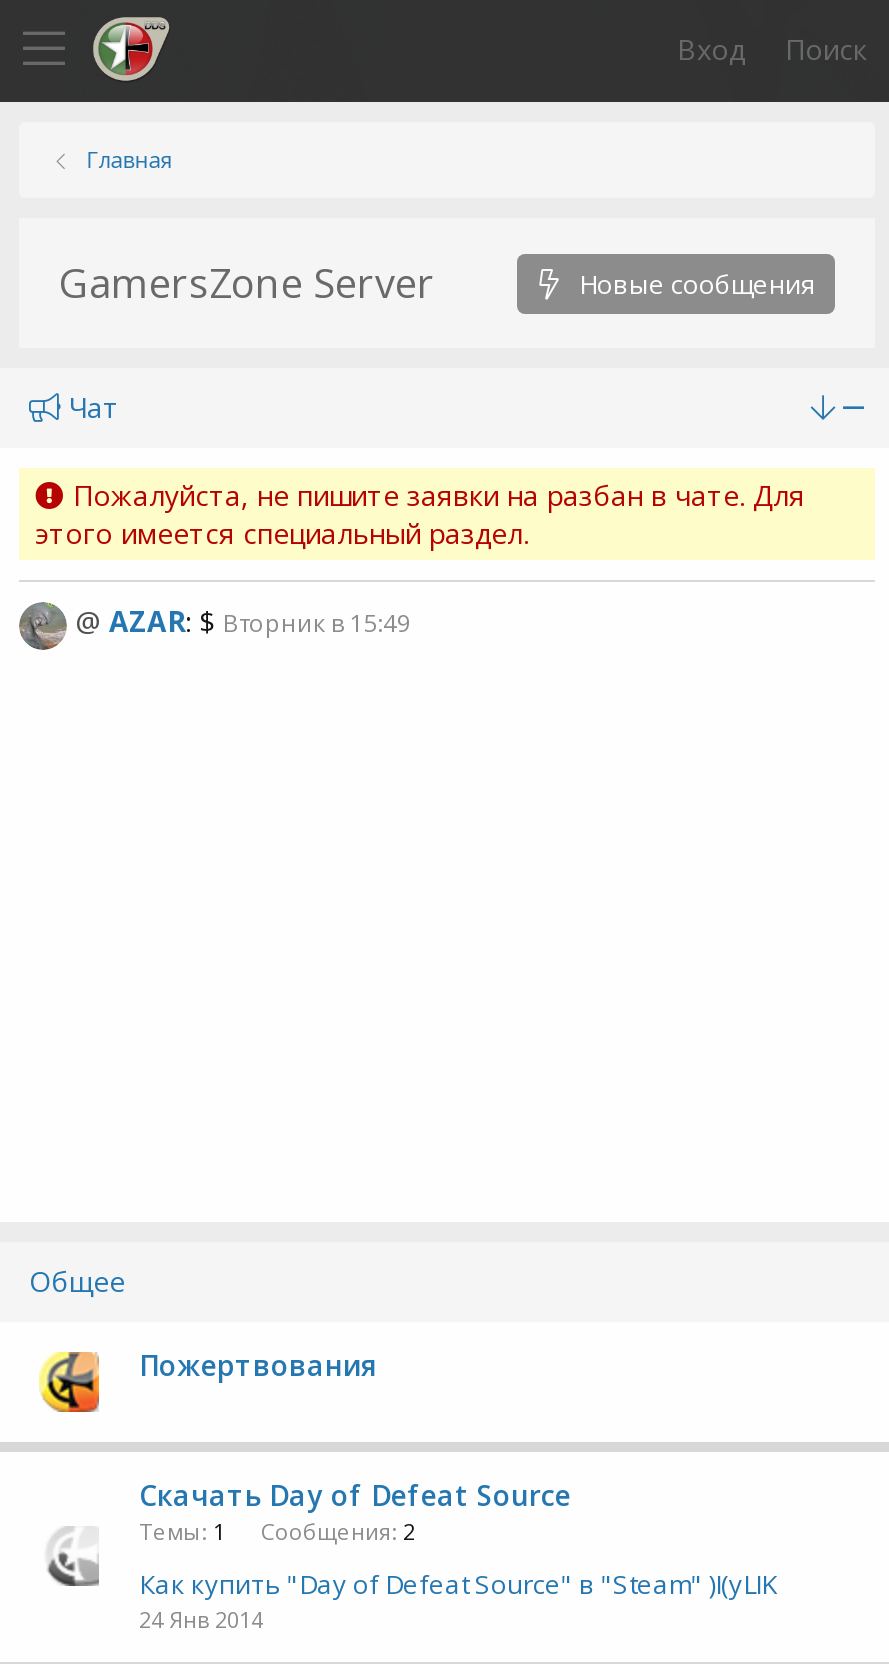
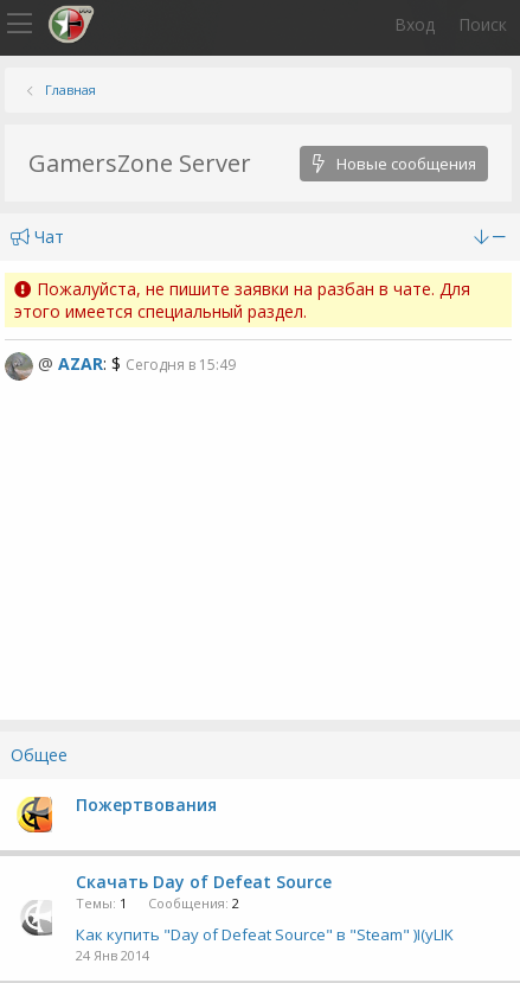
[75,602,411,640] @ AZAR: $ Вторник в 15:49 -> [38,352,236,375] @ AZAR: $ Сегодня в 15:49

